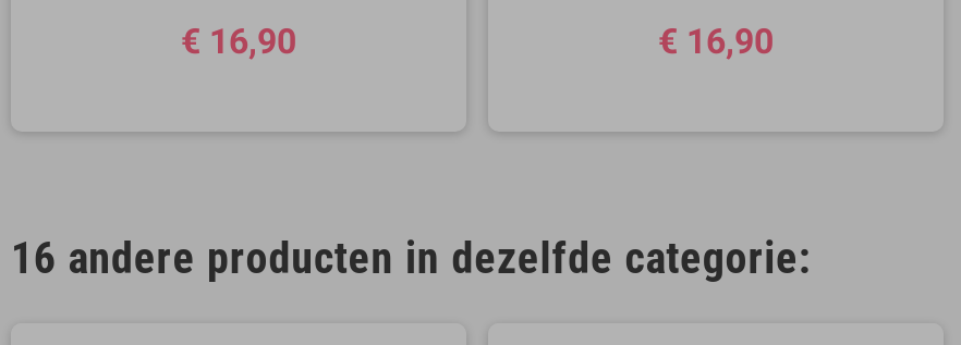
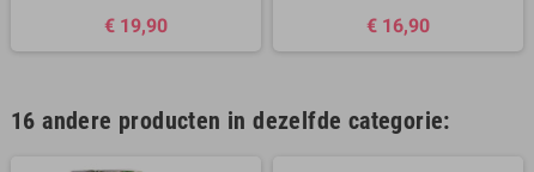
[181,21,296,62] € 16,90 -> [104,15,168,37] € 19,90

